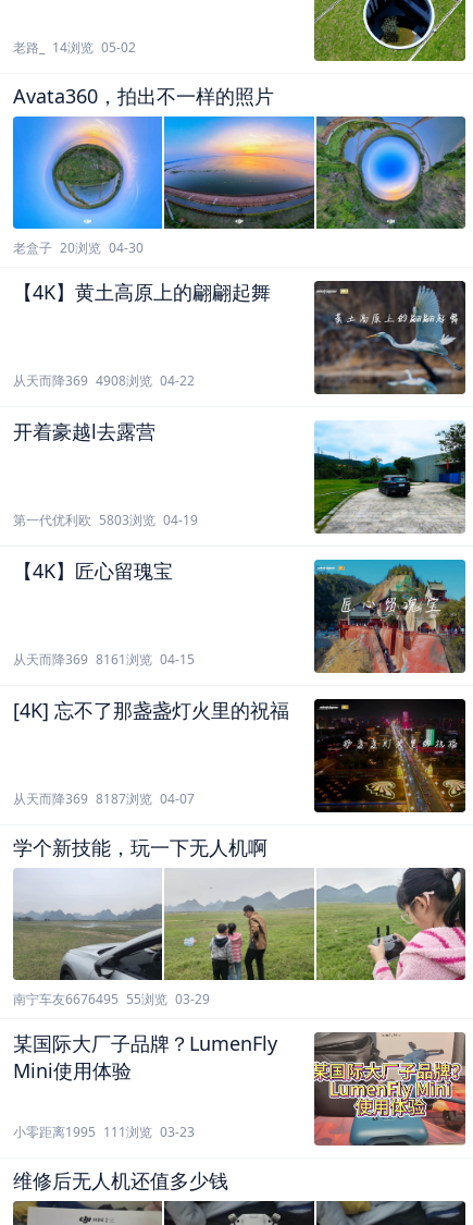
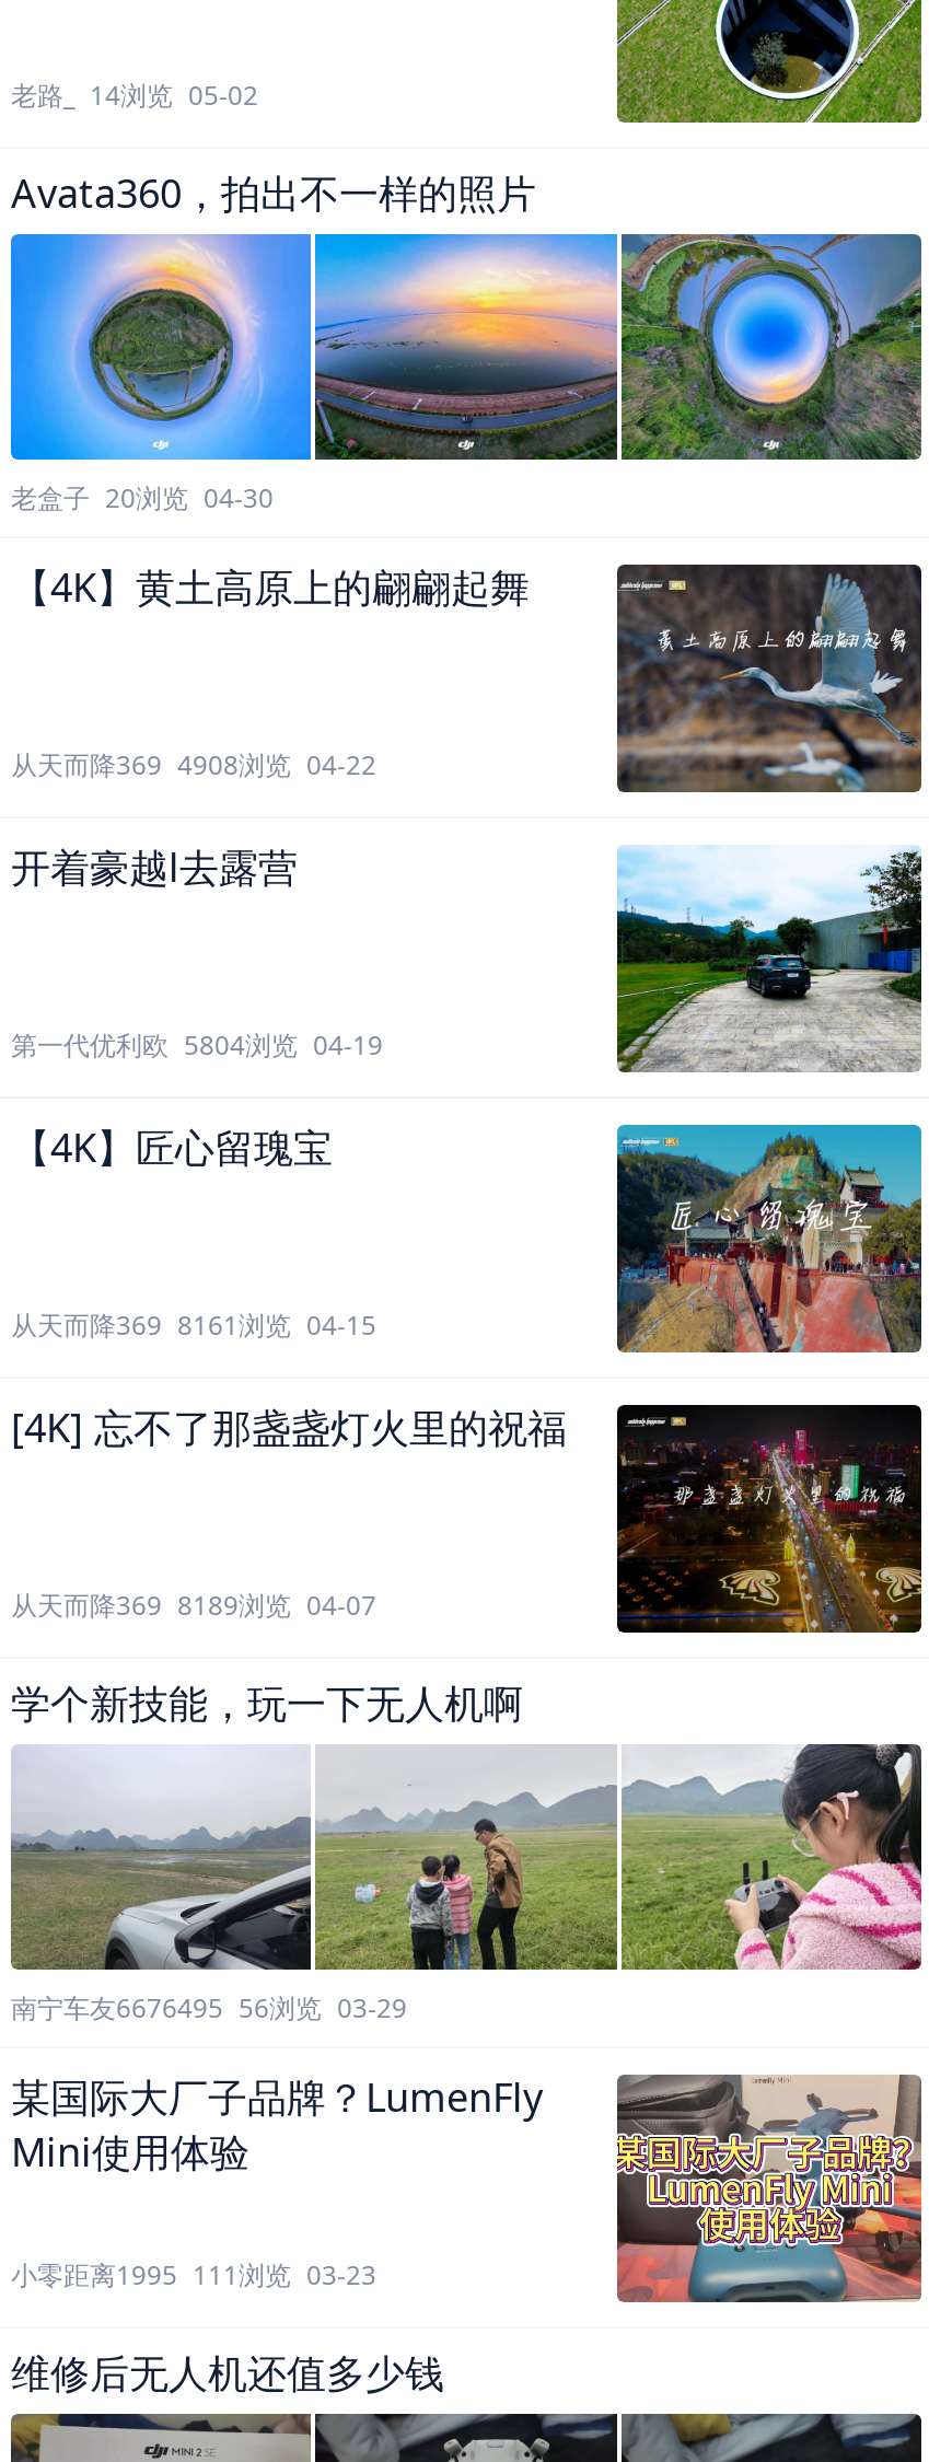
[13,510,198,529] 第一代优利欧 5803浏览 04-19 -> [11,1026,383,1063] 第一代优利欧 5804浏览 04-19
[13,789,195,808] 从天而降369 8187浏览 04-07 -> [11,1586,376,1623] 从天而降369 8189浏览 04-07
[13,990,210,1008] 南宁车友6676495 55浏览 03-29 -> [11,1989,407,2026] 南宁车友6676495 56浏览 03-29

